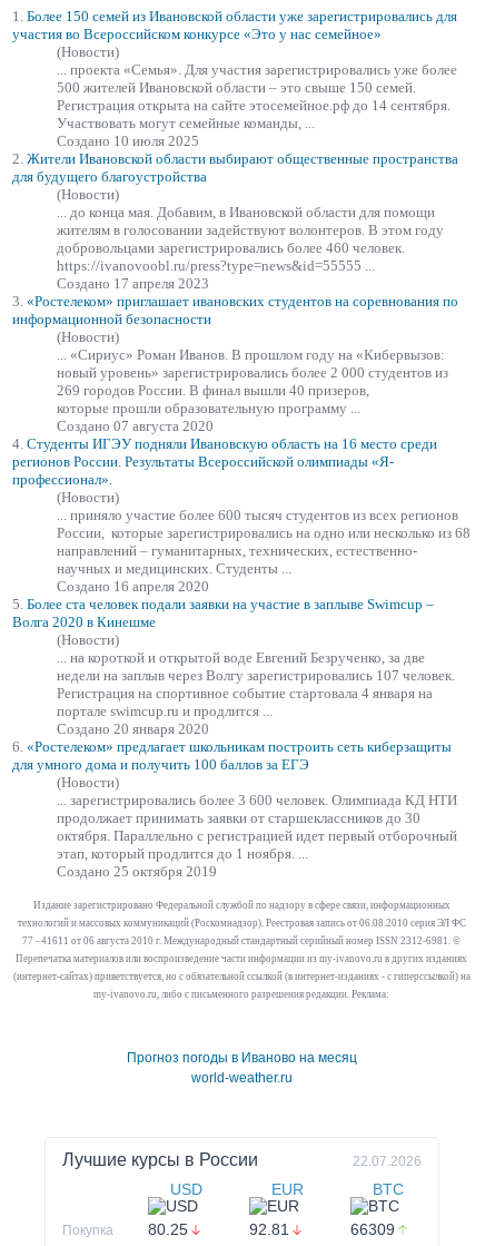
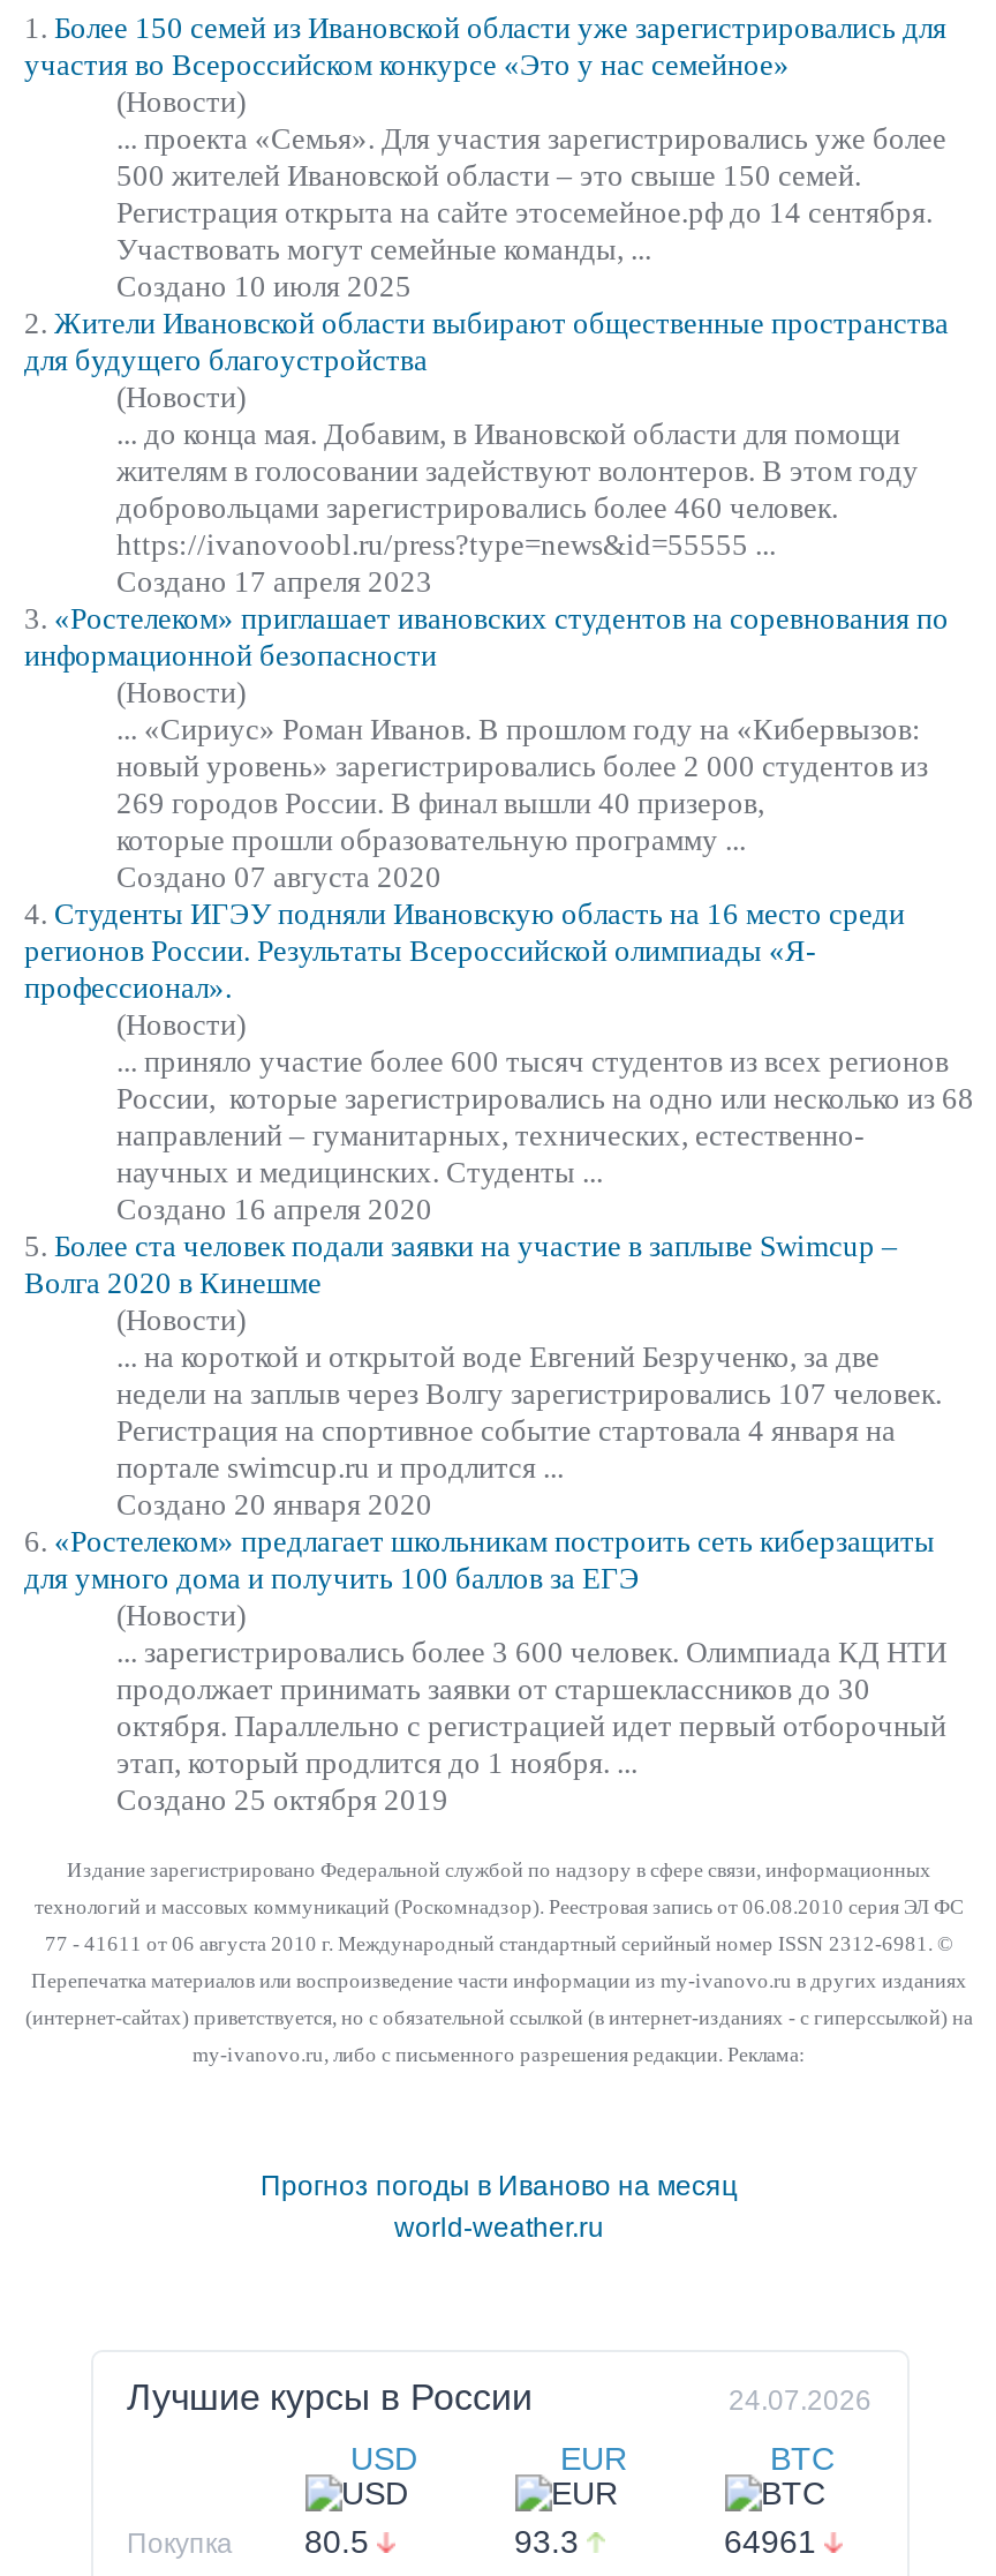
[352,1154,421,1170] 22.07.2026 -> [729,2385,871,2417] 24.07.2026
[147,1221,187,1239] 80.25 -> [304,2524,369,2561] 80.5
[249,1221,289,1239] 92.81 -> [514,2524,579,2561] 93.3
[350,1221,394,1239] 66309 -> [724,2524,816,2561] 64961

